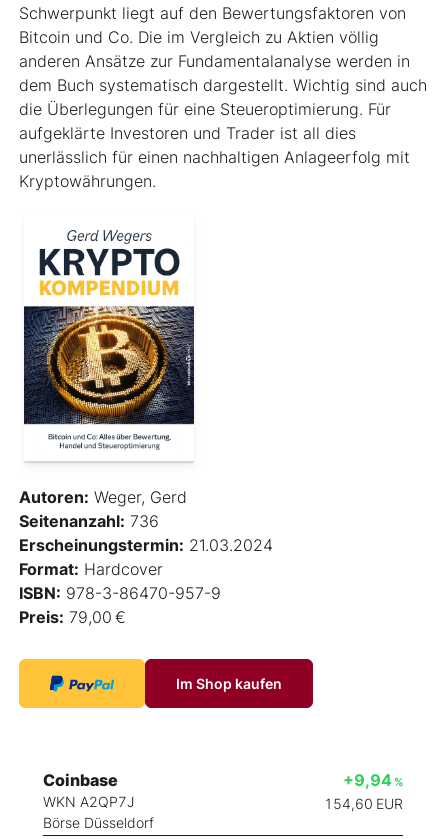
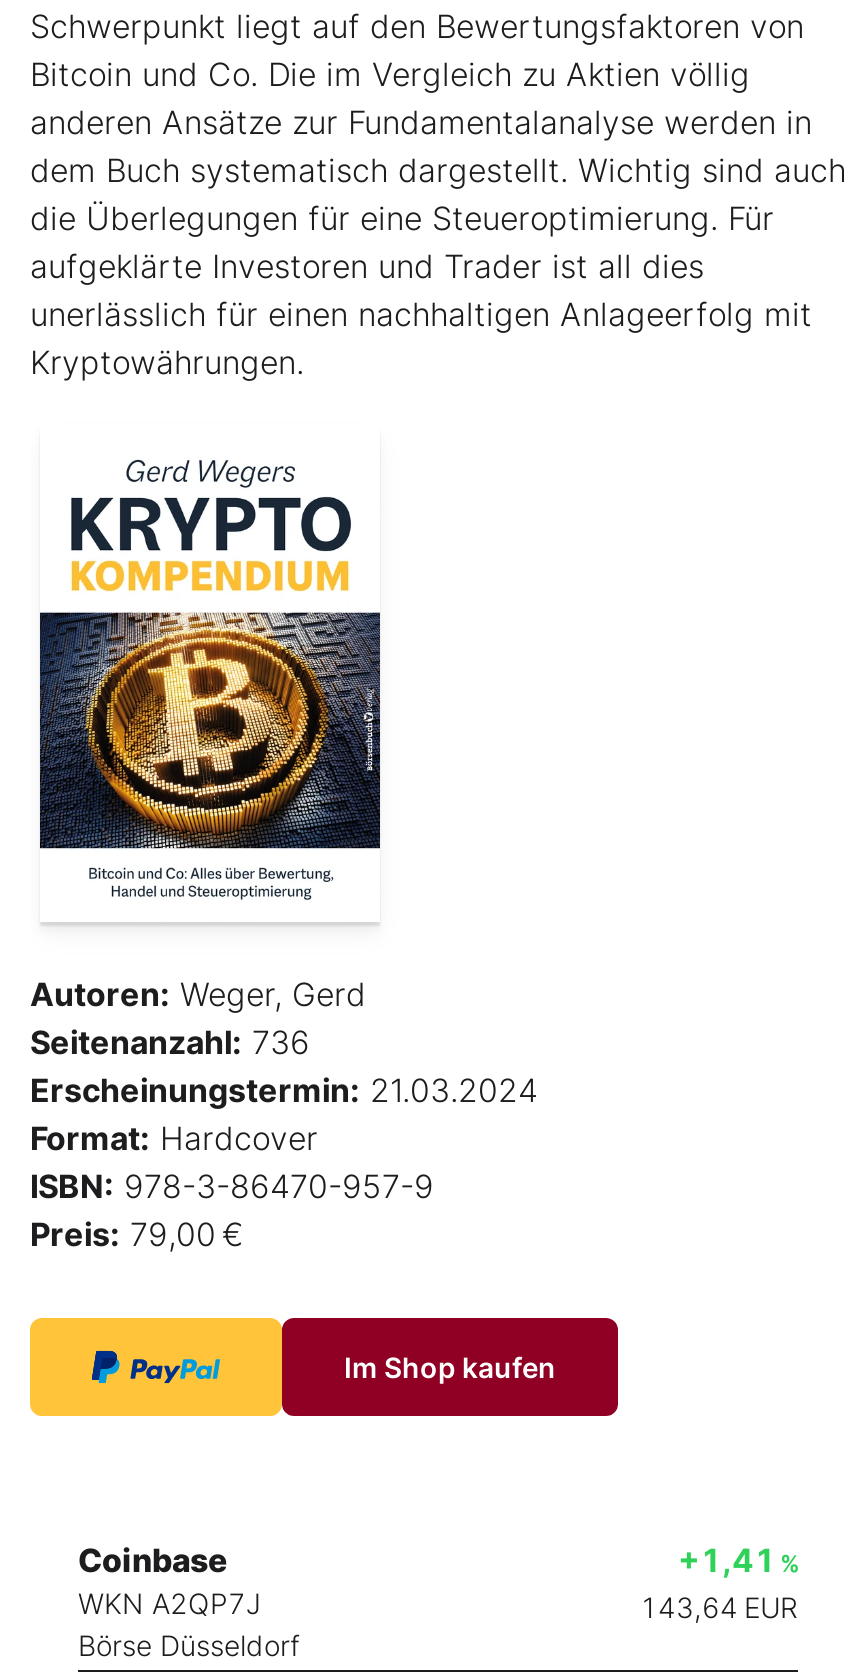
[343,770,403,790] +9,94 % -> [678,1540,798,1580] +1,41 %
[324,795,403,812] 154,60 EUR -> [640,1590,798,1624] 143,64 EUR

